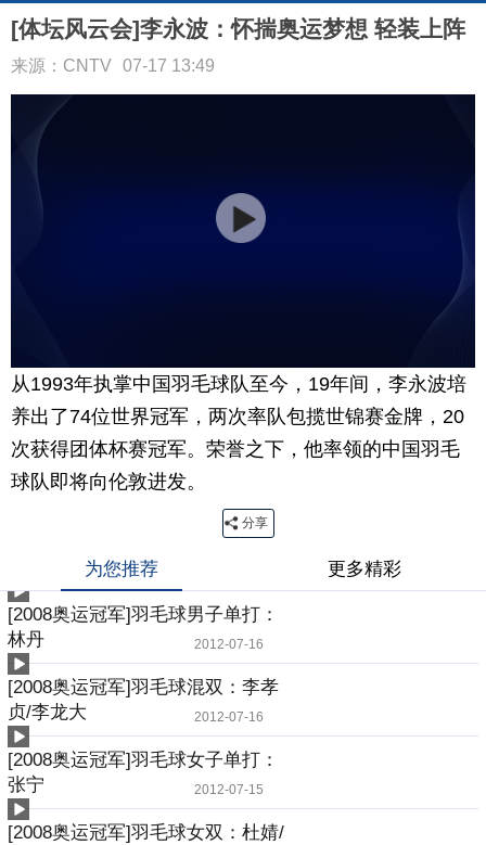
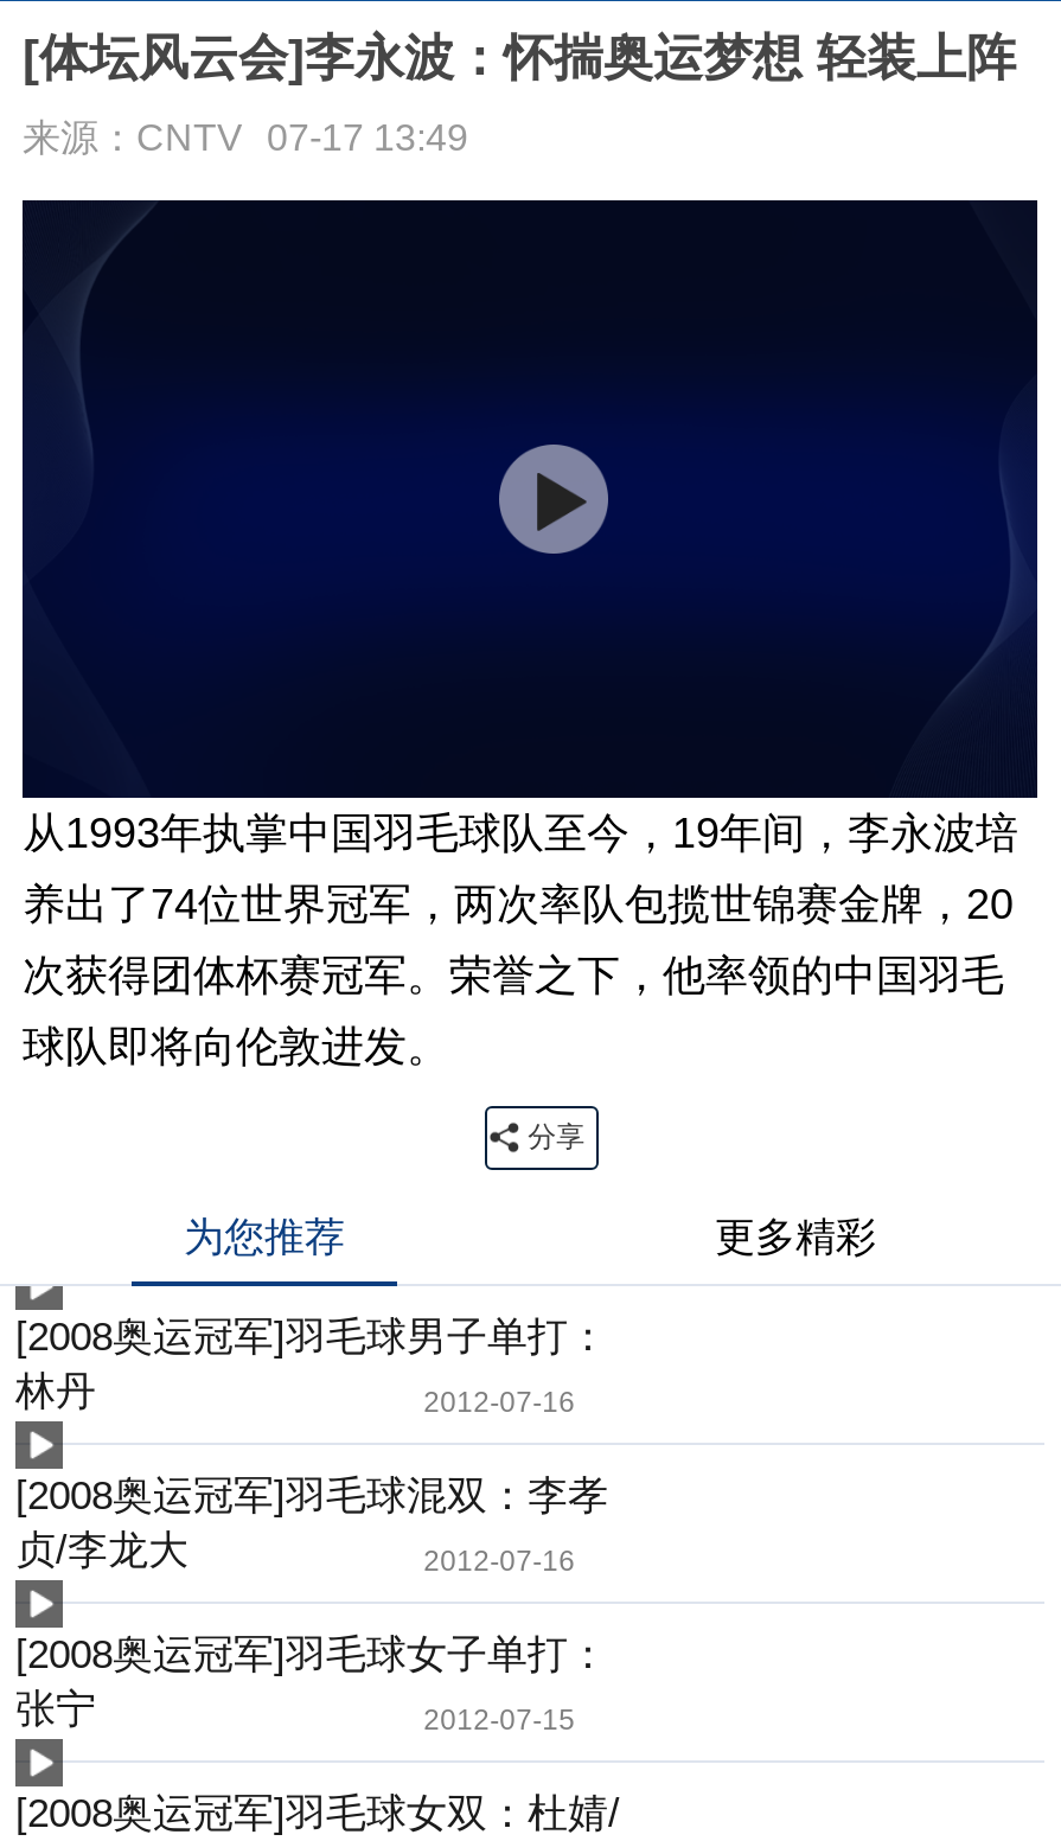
[215,192,279,256] [image] -> [471,416,611,556] [image]

